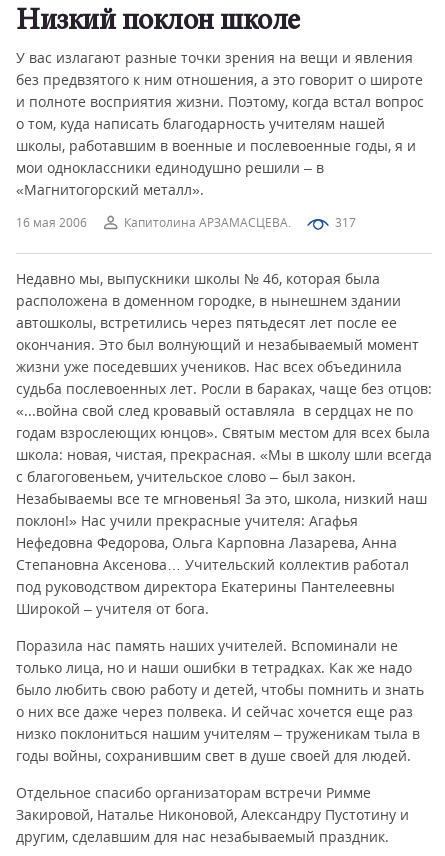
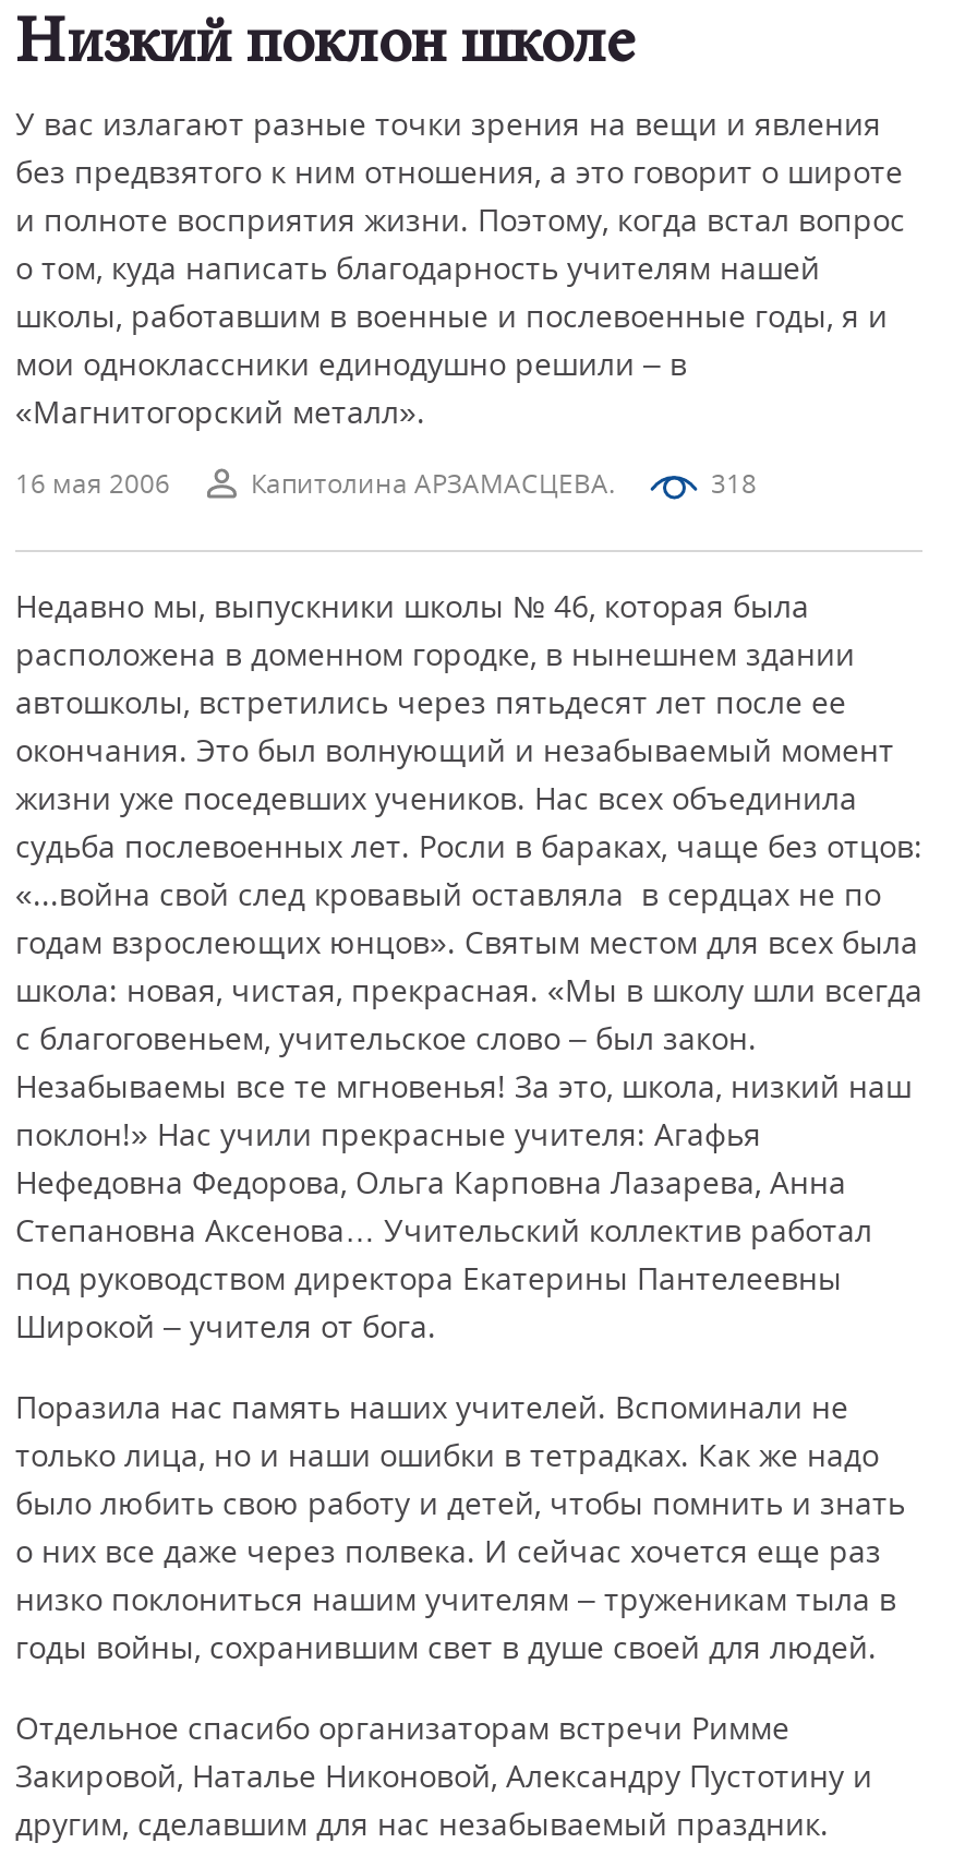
[335,214,356,231] 317 -> [711,465,757,502] 318

